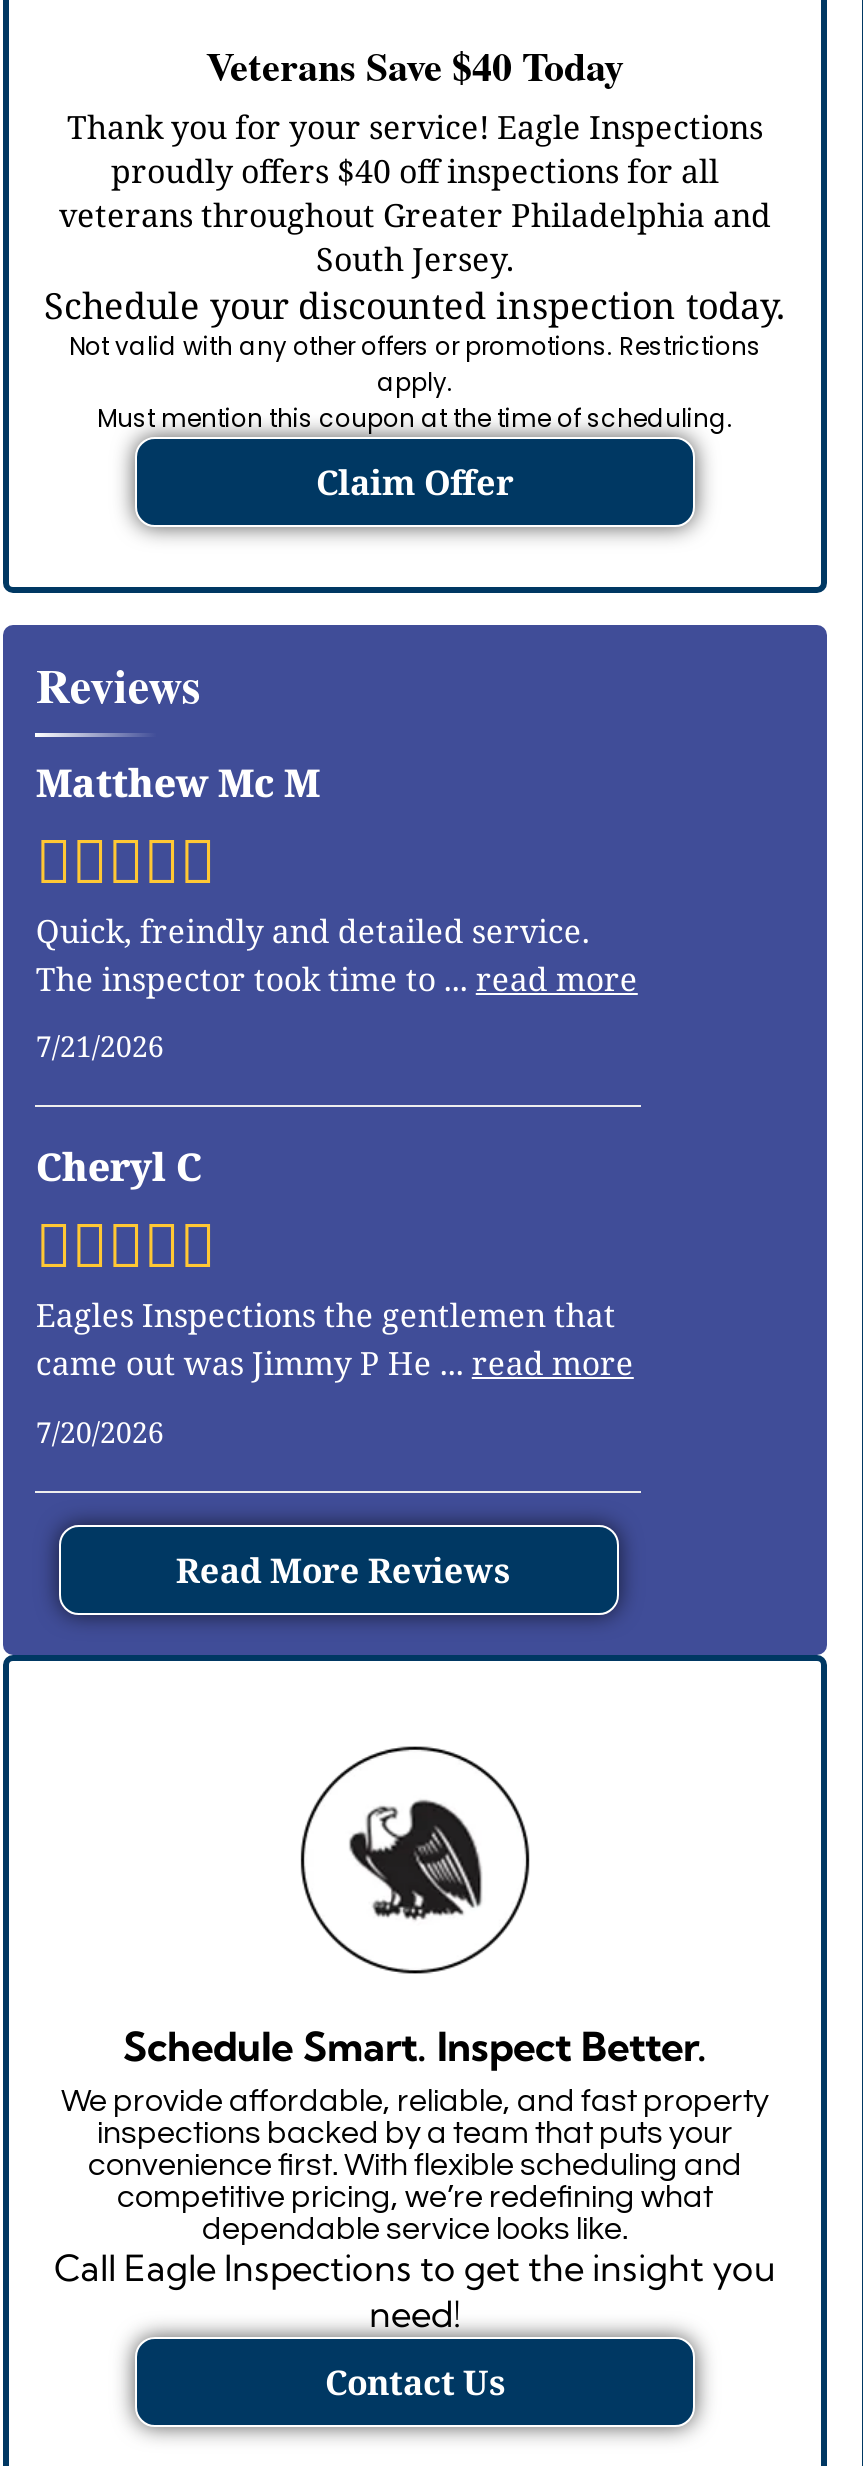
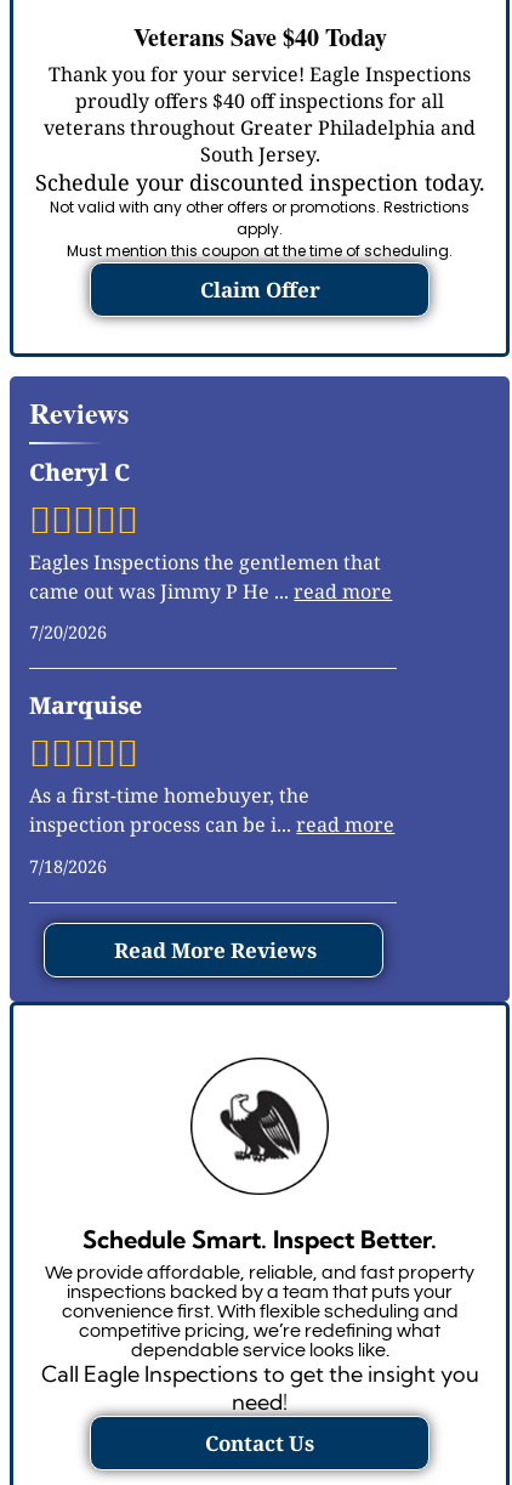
[36,755,638,1065] Matthew Mc M | Quick, freindly and detailed service. | The inspector took time to... read more | 7/21/2026 -> none
moved [36,1140,634,1450] -> [30,455,392,644]: Cheryl C | Eagles Inspections the gentlemen that | came out was Jimmy P He... read more | 7/20/2026
none -> [30,689,395,877] Marquise | As a first-time homebuyer, the | inspection process can be i... read more | 7/18/2026

